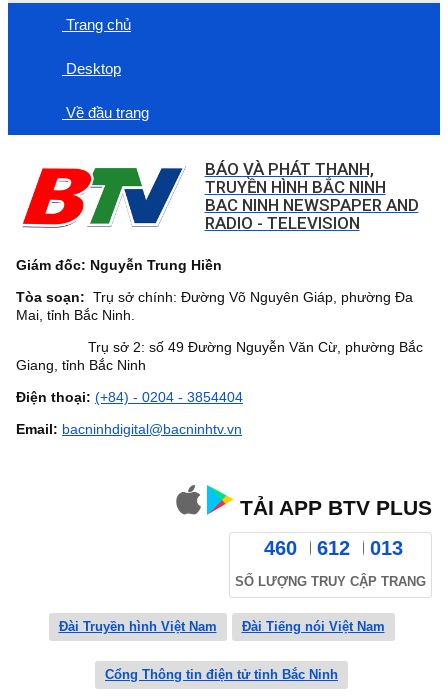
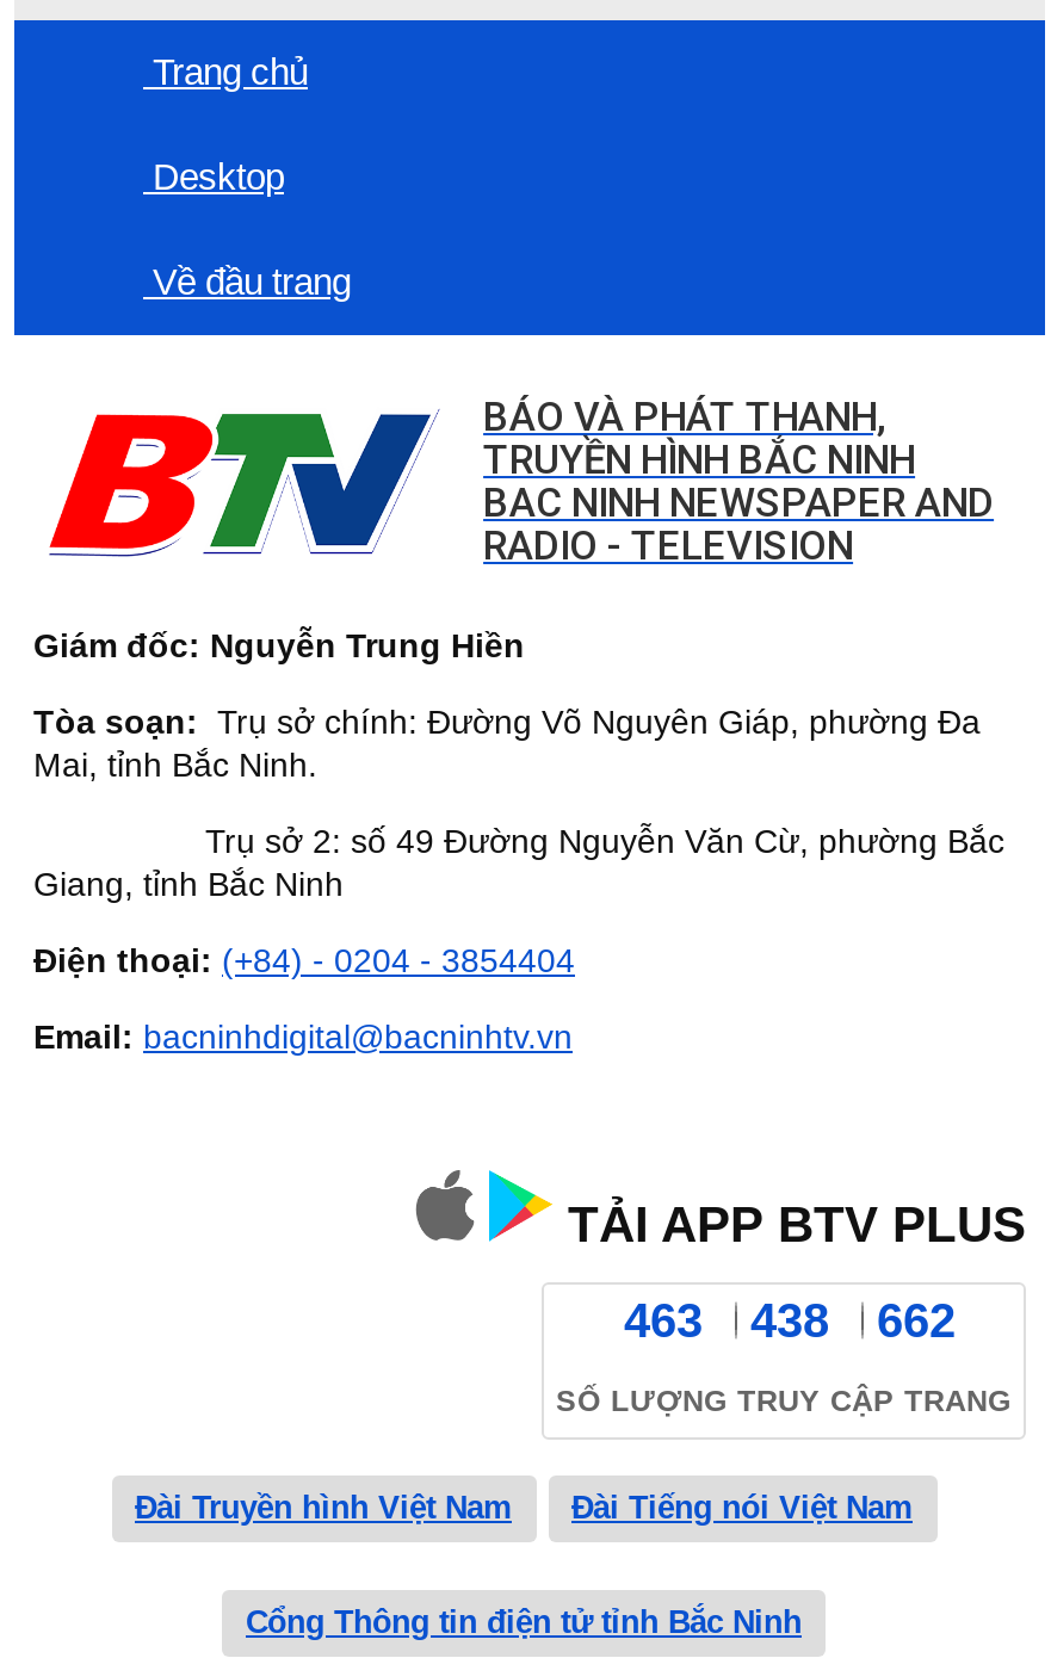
[263,537,296,559] 460 -> [624,1293,703,1346] 463
[316,537,349,559] 612 -> [750,1293,829,1346] 438
[369,537,402,559] 013 -> [877,1293,956,1346] 662

